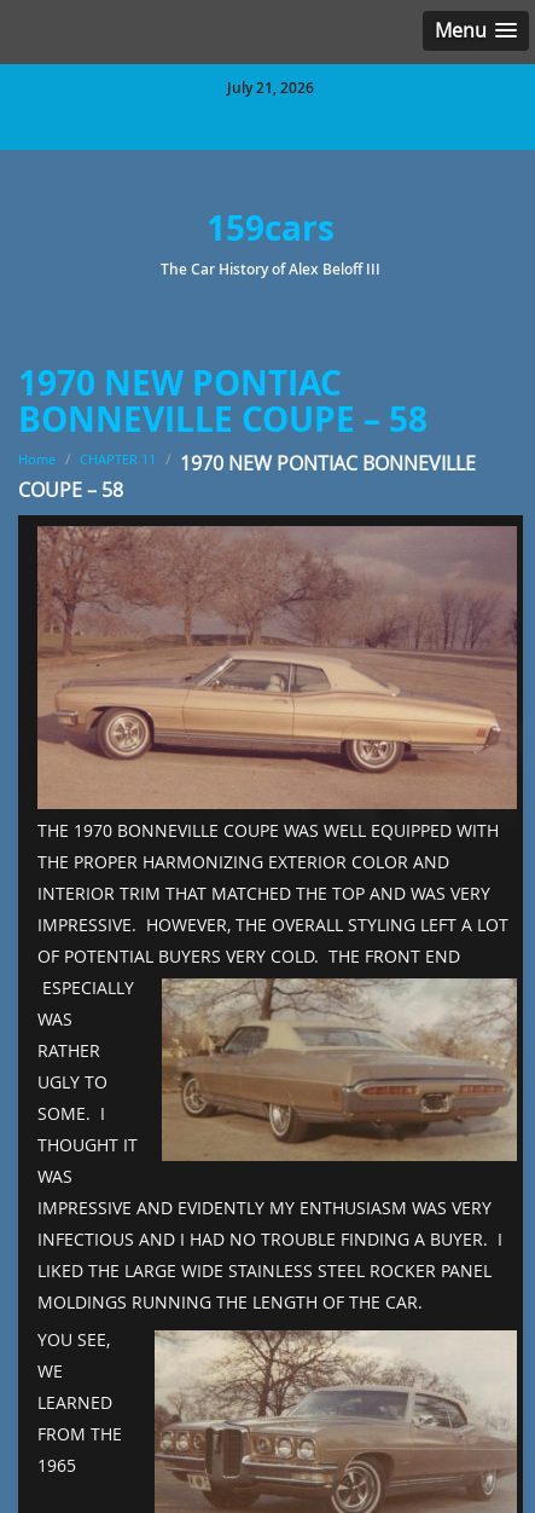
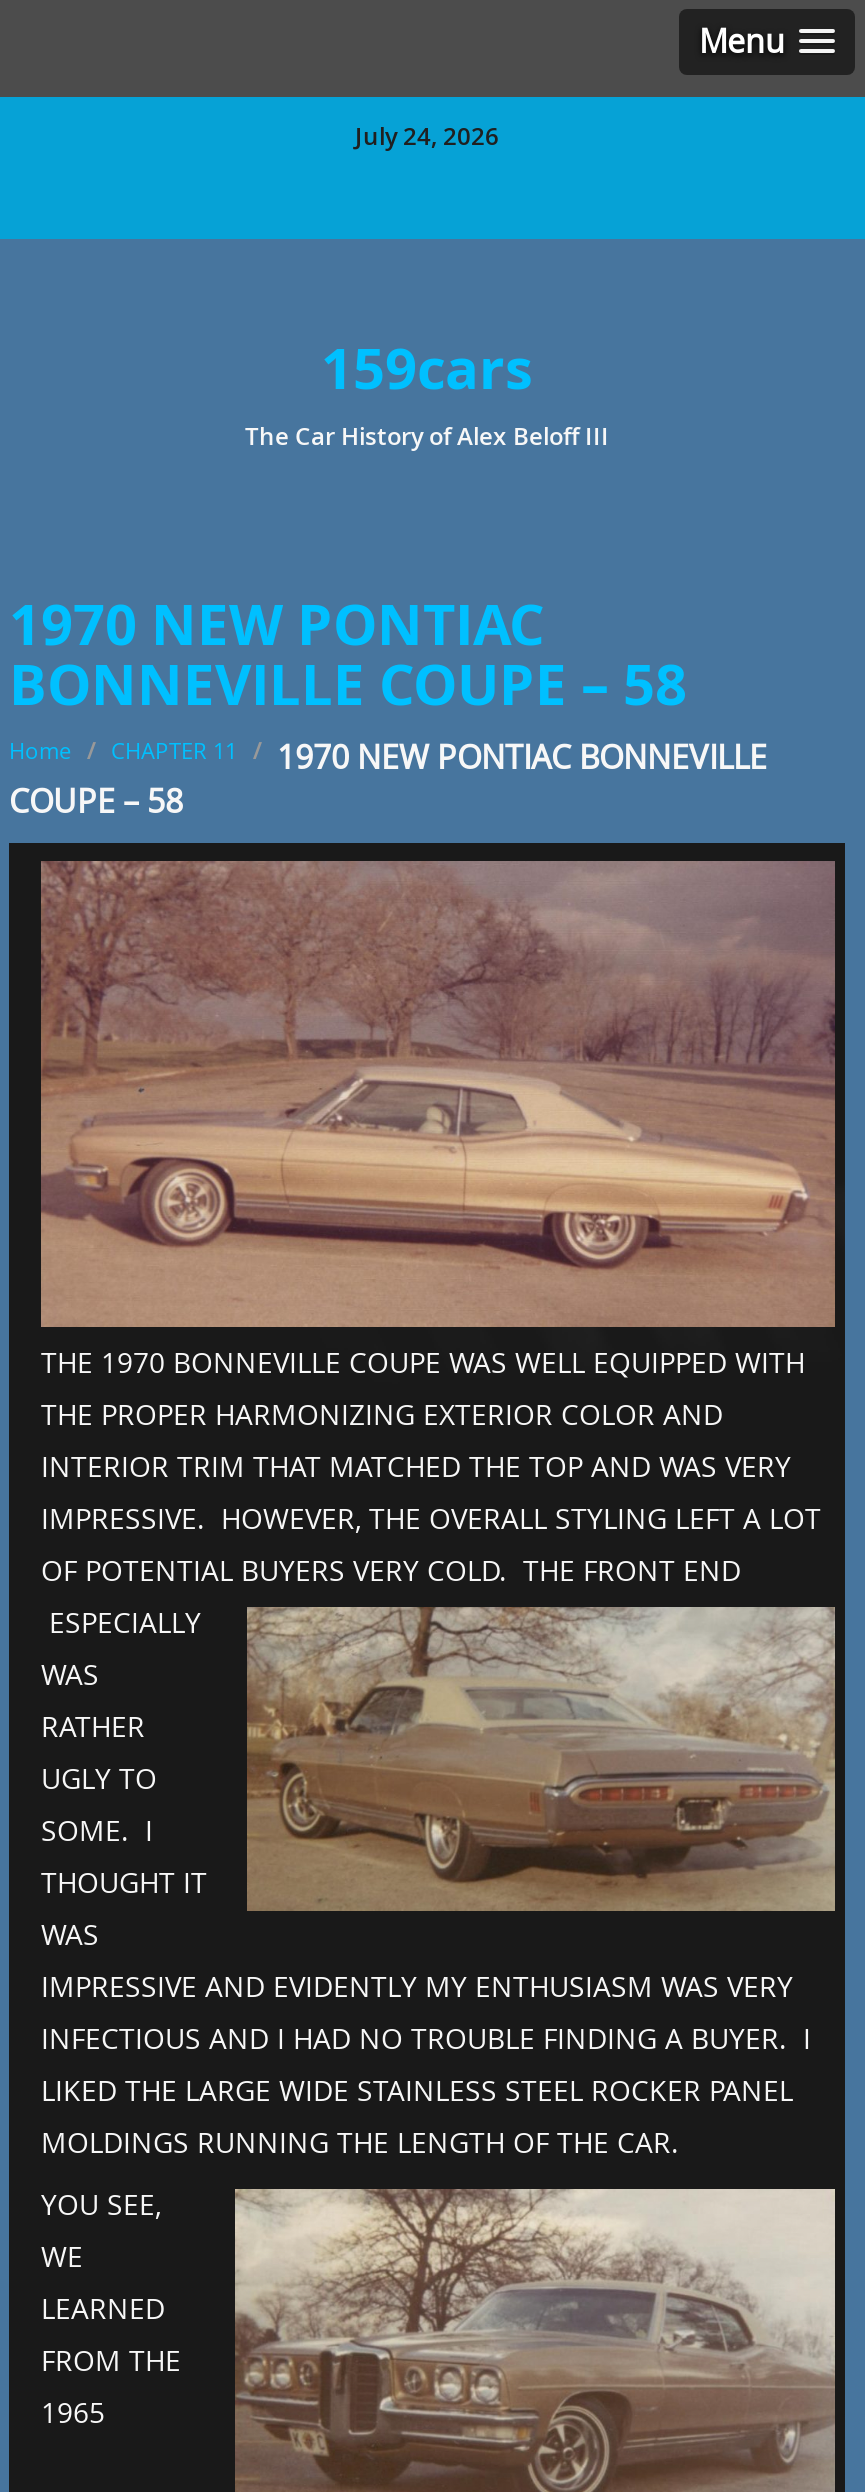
[227,77,314,98] July 21, 2026 -> [355,119,499,153] July 24, 2026

